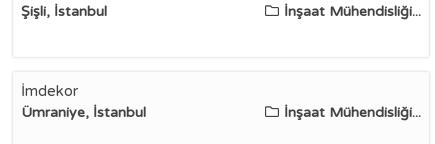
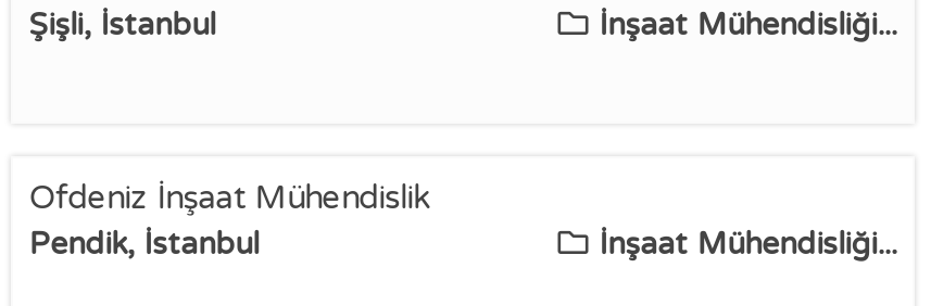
[21,82,146,121] İmdekor | Ümraniye, İstanbul -> [29,178,431,263] Ofdeniz İnşaat Mühendislik | Pendik, İstanbul

